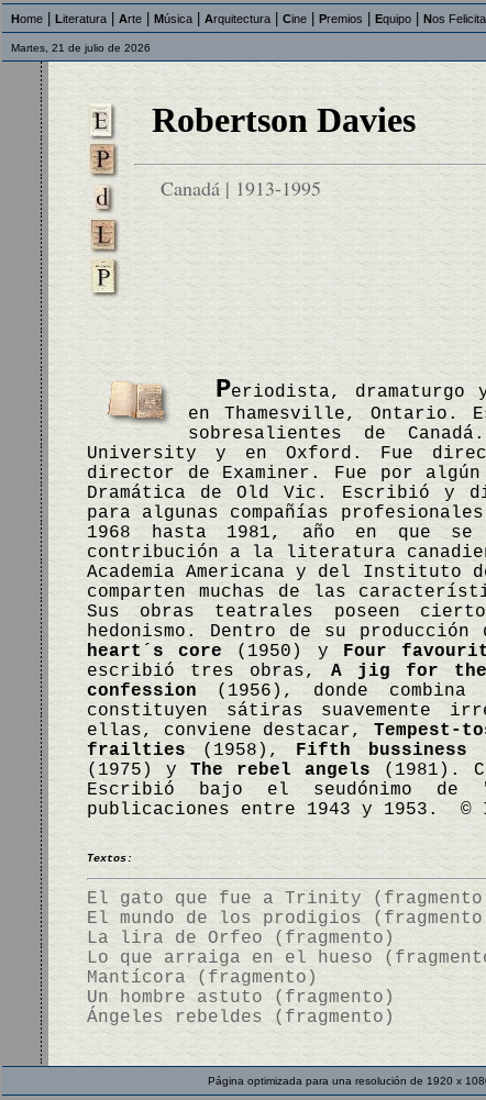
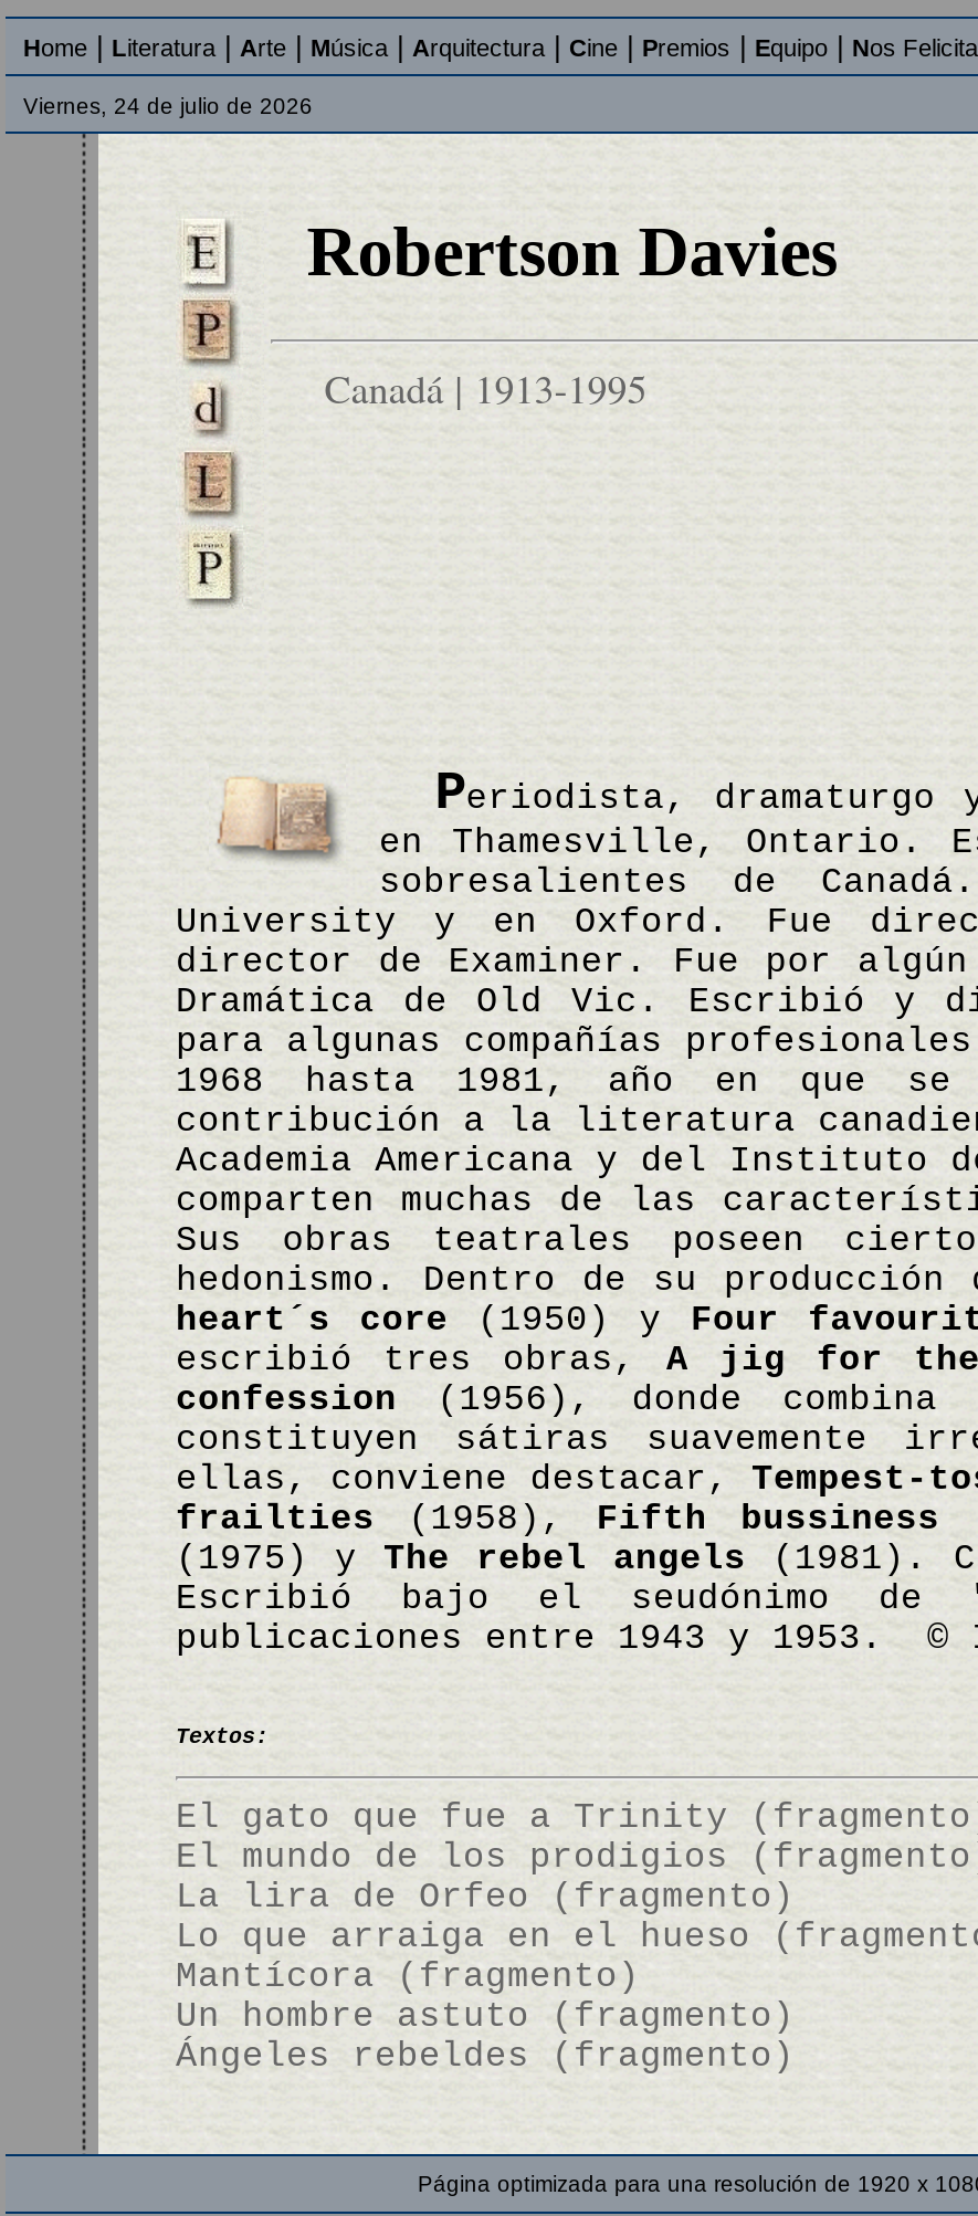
[11,42,151,54] Martes, 21 de julio de 2026 -> [23,94,313,118] Viernes, 24 de julio de 2026

